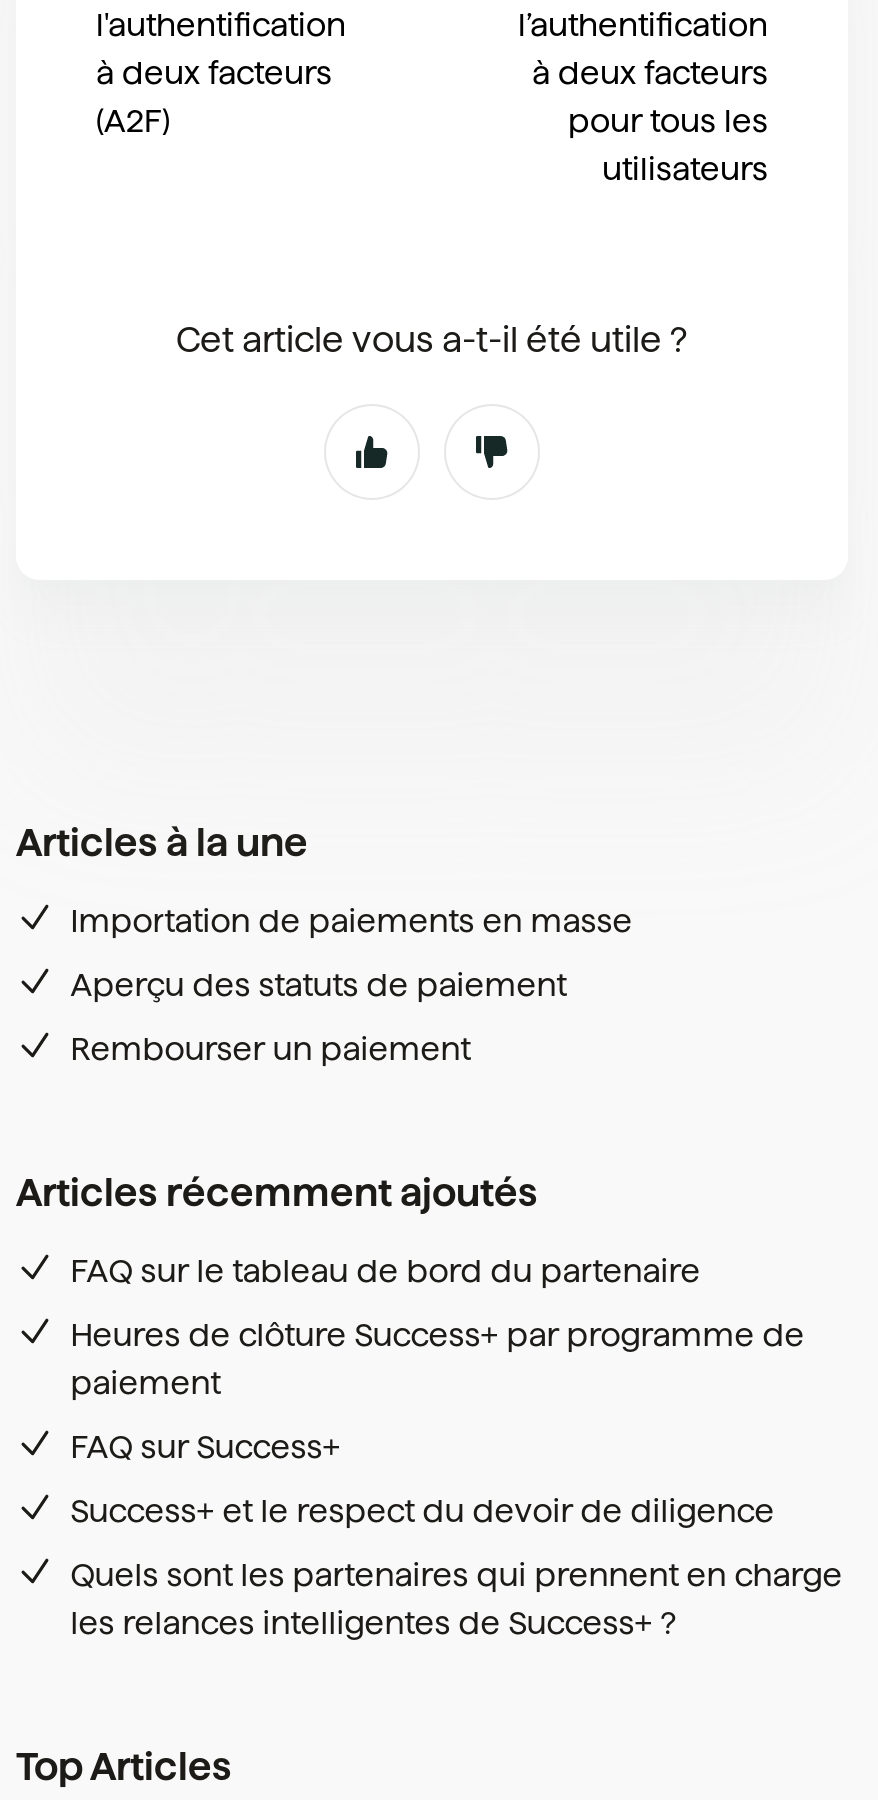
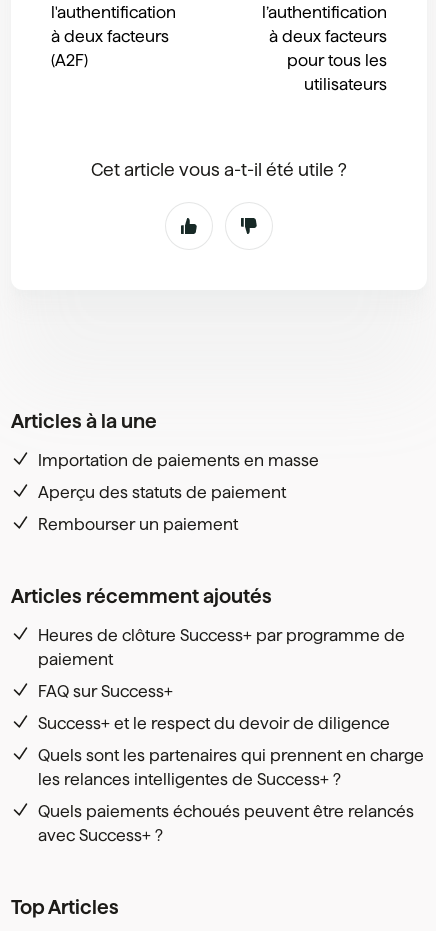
[70,1254,700,1288] FAQ sur le tableau de bord du partenaire -> none
moved [70,1318,842,1640] -> [38,627,424,788]: Heures de clôture Success+ par programme de | paiement | FAQ sur Success+ | Success+ et le respect du devoir de diligence | Quels sont les partenaires qui prennent en charge | les relances intelligentes de Success+ ?
none -> [38,803,414,844] Quels paiements échoués peuvent être relancés | avec Success+ ?

